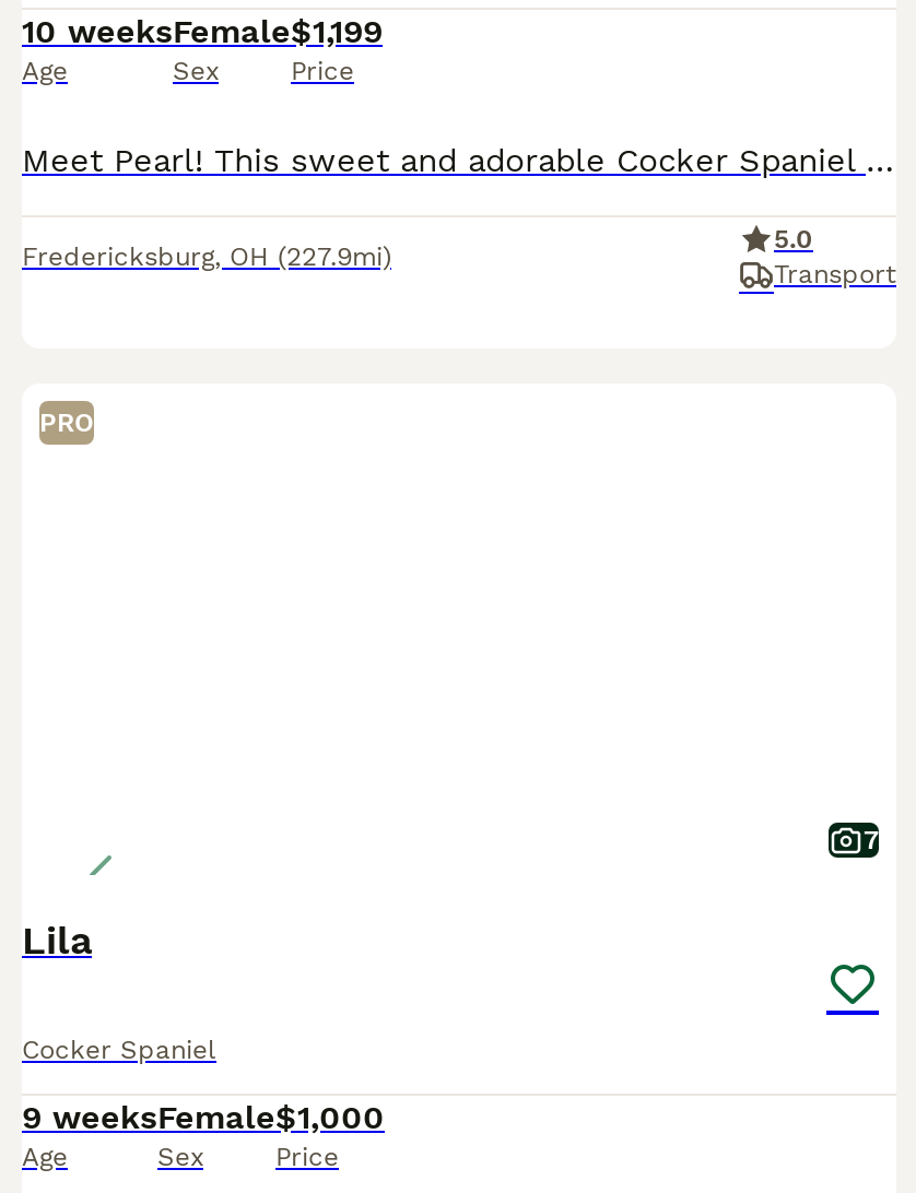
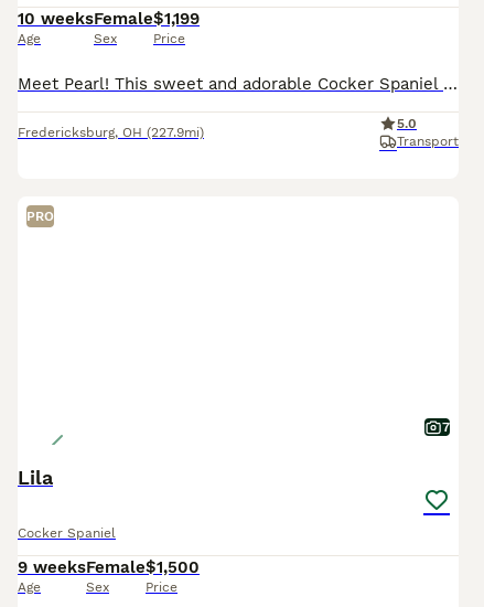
[22,1098,385,1137] 9 weeks Female $1,000 -> [18,557,200,577] 9 weeks Female $1,500

